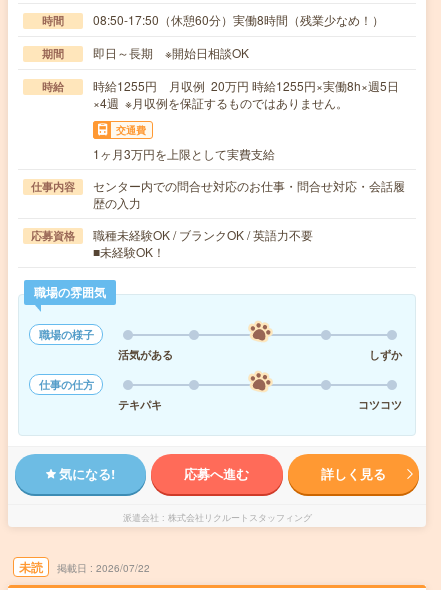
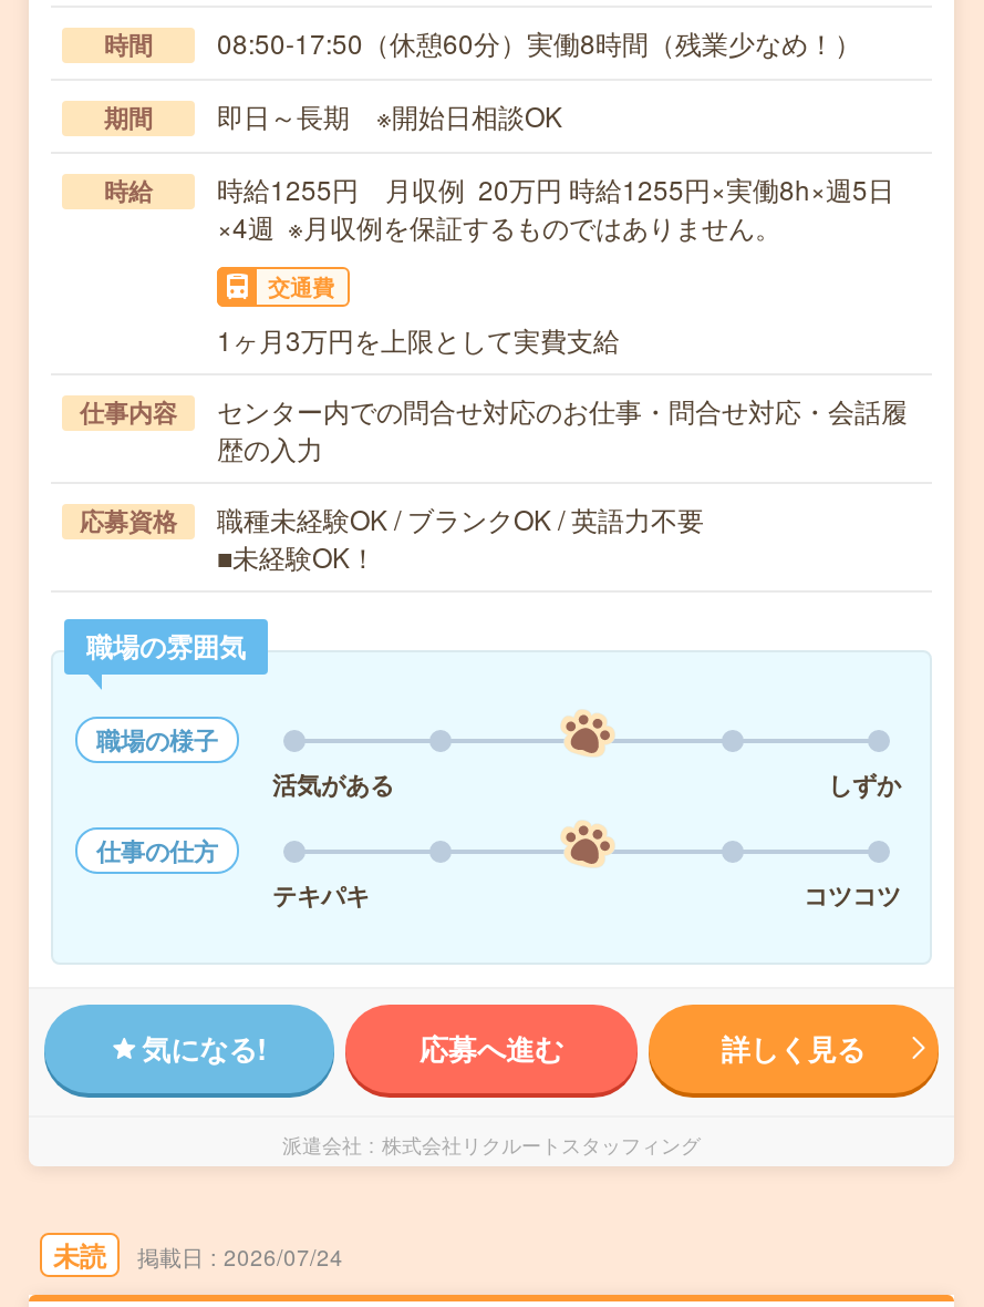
[96,561,150,575] 2026/07/22 -> [224,1242,343,1273] 2026/07/24

